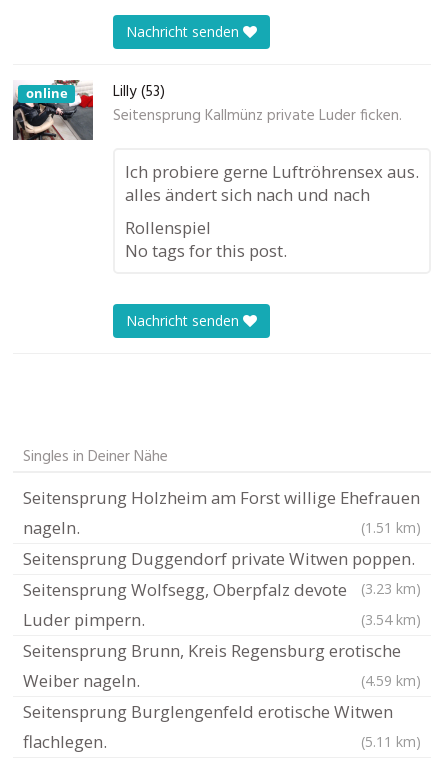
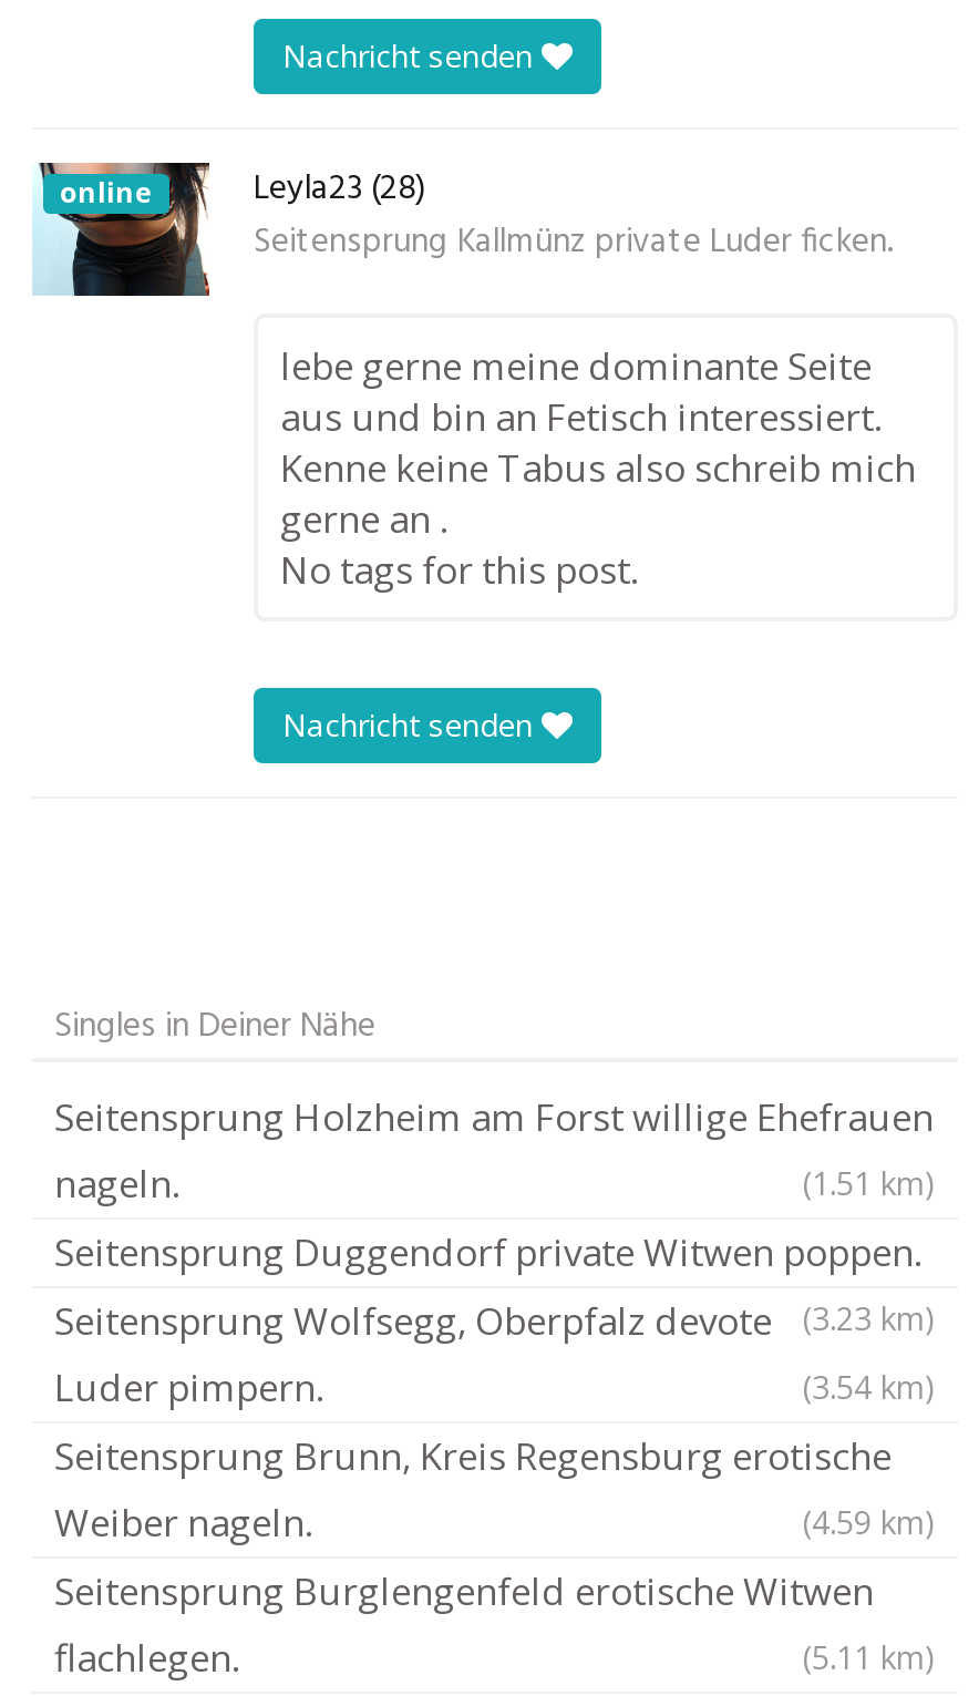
[12,79,165,141] [image] | Lilly (53) -> [32,161,426,298] [image] | Leyla23 (28)
[125,160,419,239] Ich probiere gerne Luftröhrensex aus. | alles ändert sich nach und nach | Rollenspiel -> [280,340,916,544] lebe gerne meine dominante Seite | aus und bin an Fetisch interessiert. | Kenne keine Tabus also schreib mich | gerne an .

